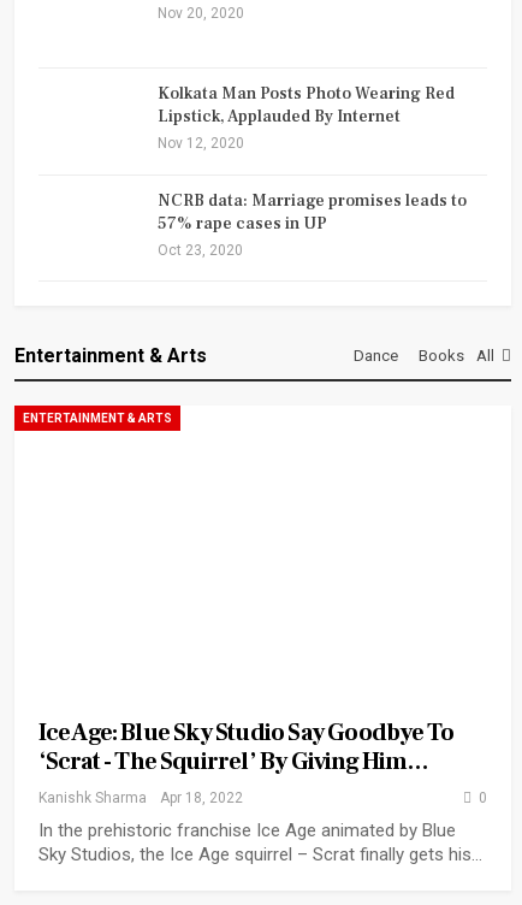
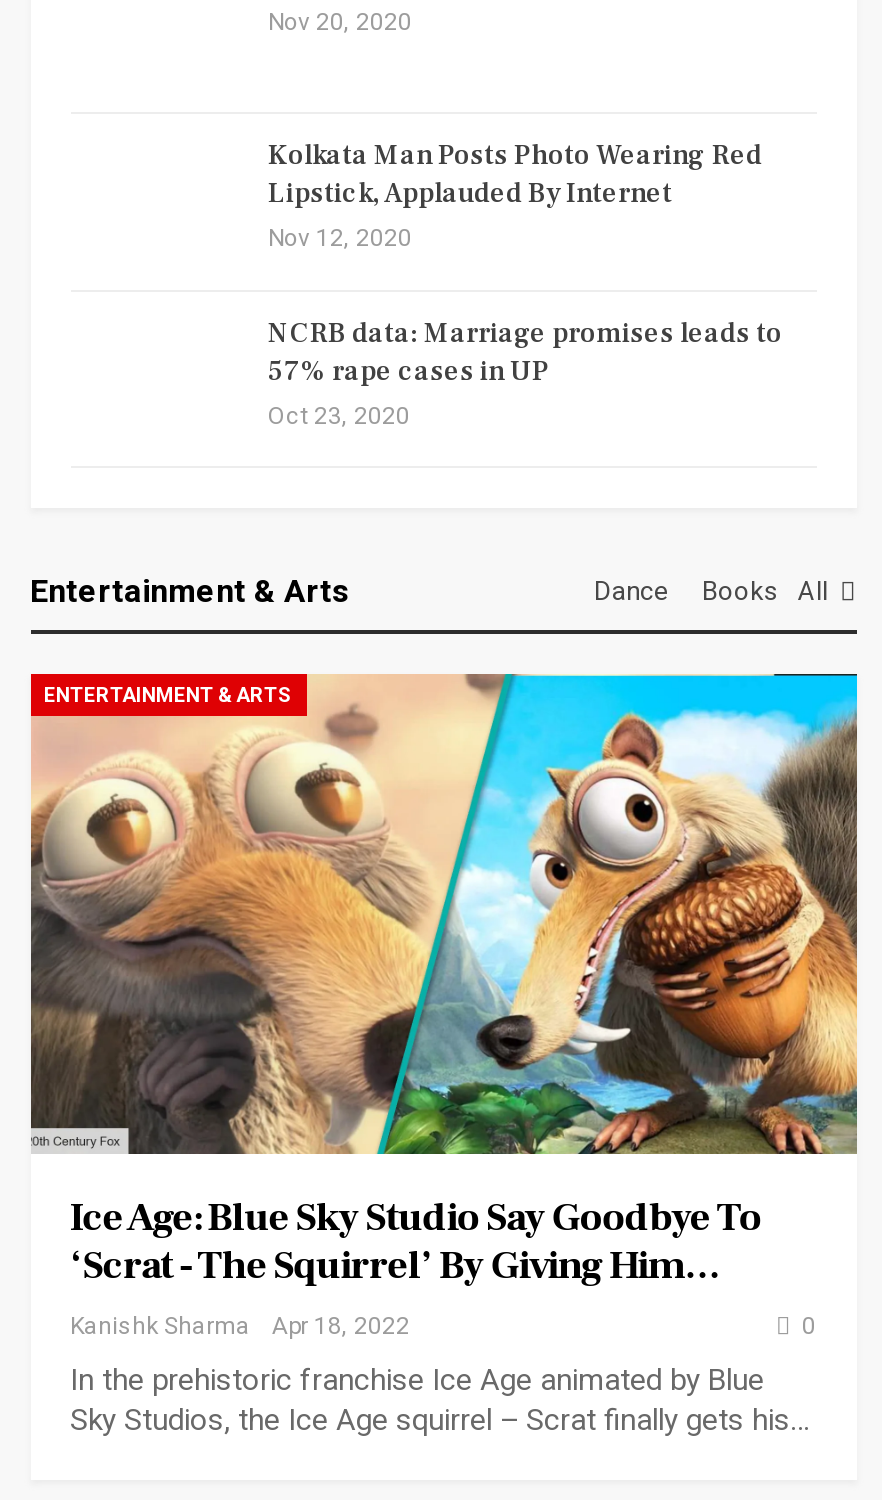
none -> [29,672,859,1156] [image]

